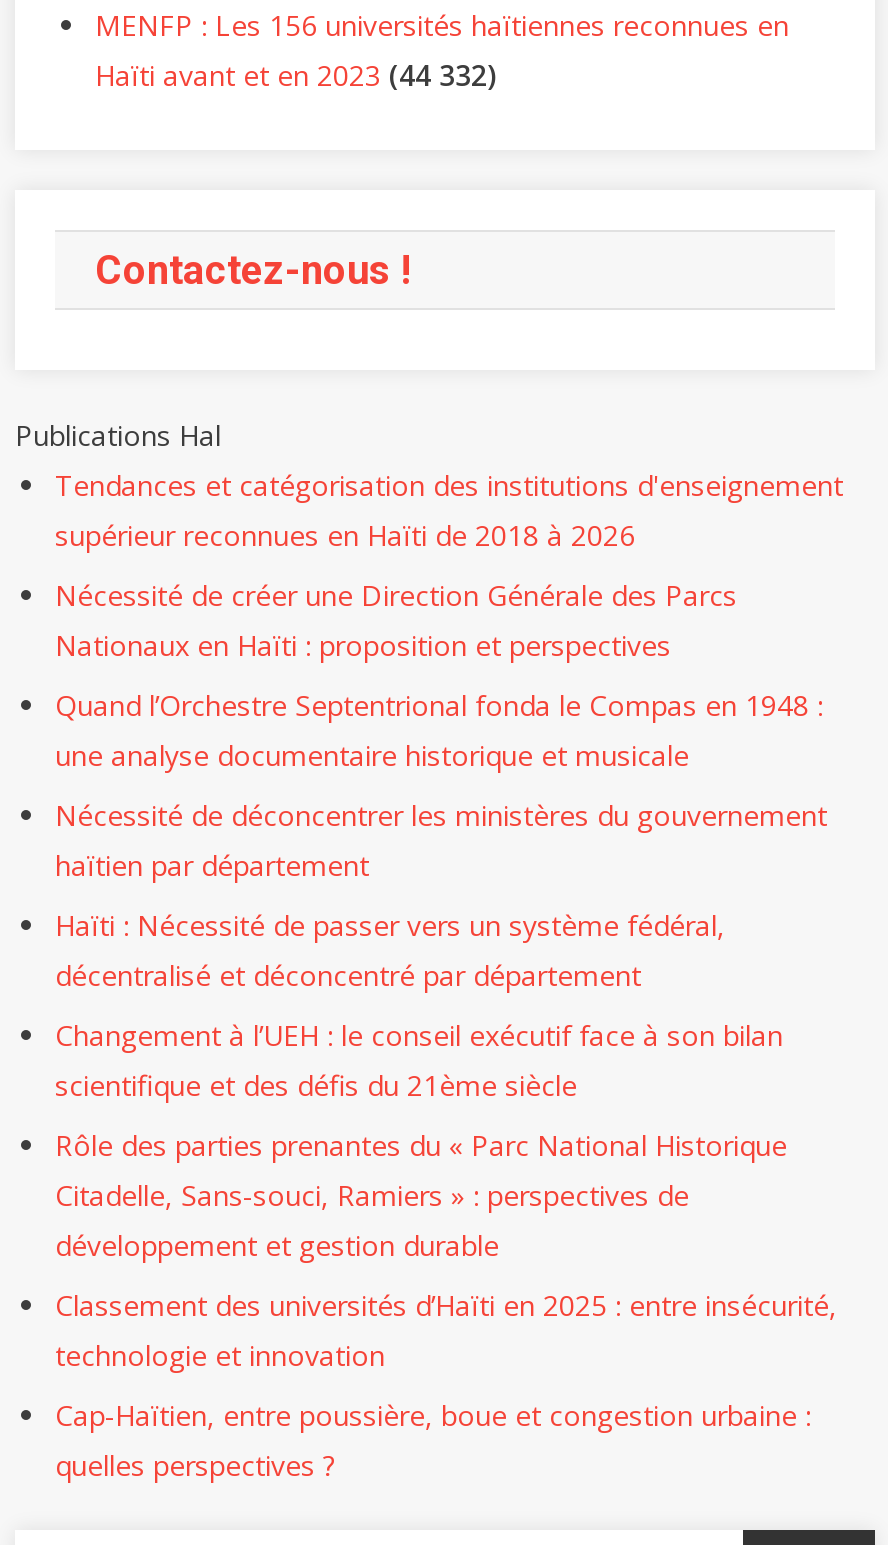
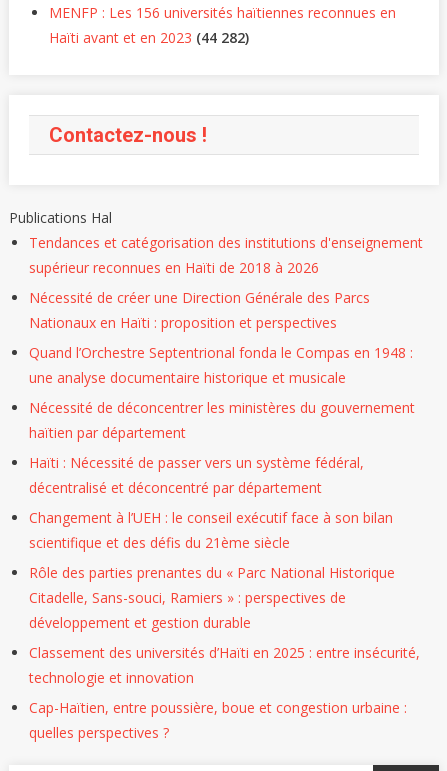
[95,57,495,95] Haïti avant et en 2023 (44 332) -> [49,28,249,47] Haïti avant et en 2023 (44 282)

